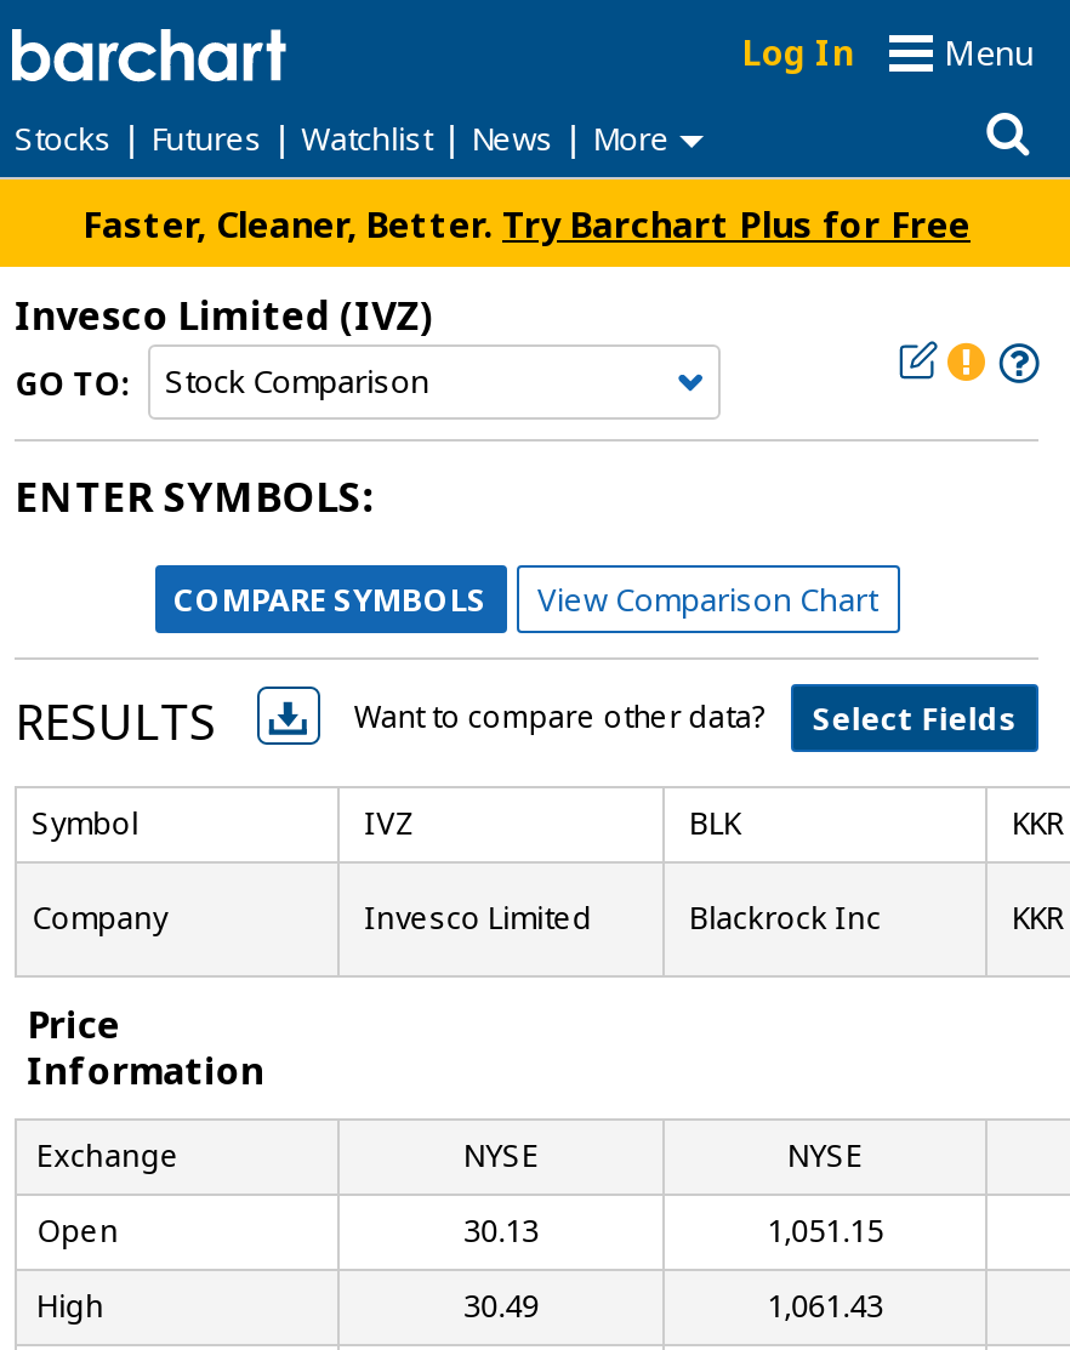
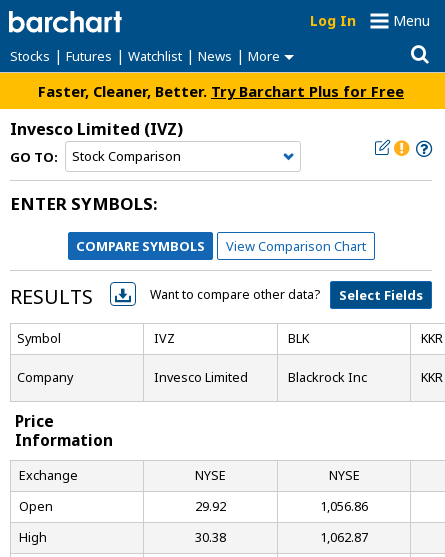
[464,1211,539,1252] 30.13 -> [195,498,226,515] 29.92
[767,1211,883,1252] 1,051.15 -> [320,498,368,515] 1,056.86
[464,1286,539,1327] 30.49 -> [195,529,226,546] 30.38
[767,1286,883,1327] 1,061.43 -> [320,529,368,546] 1,062.87

